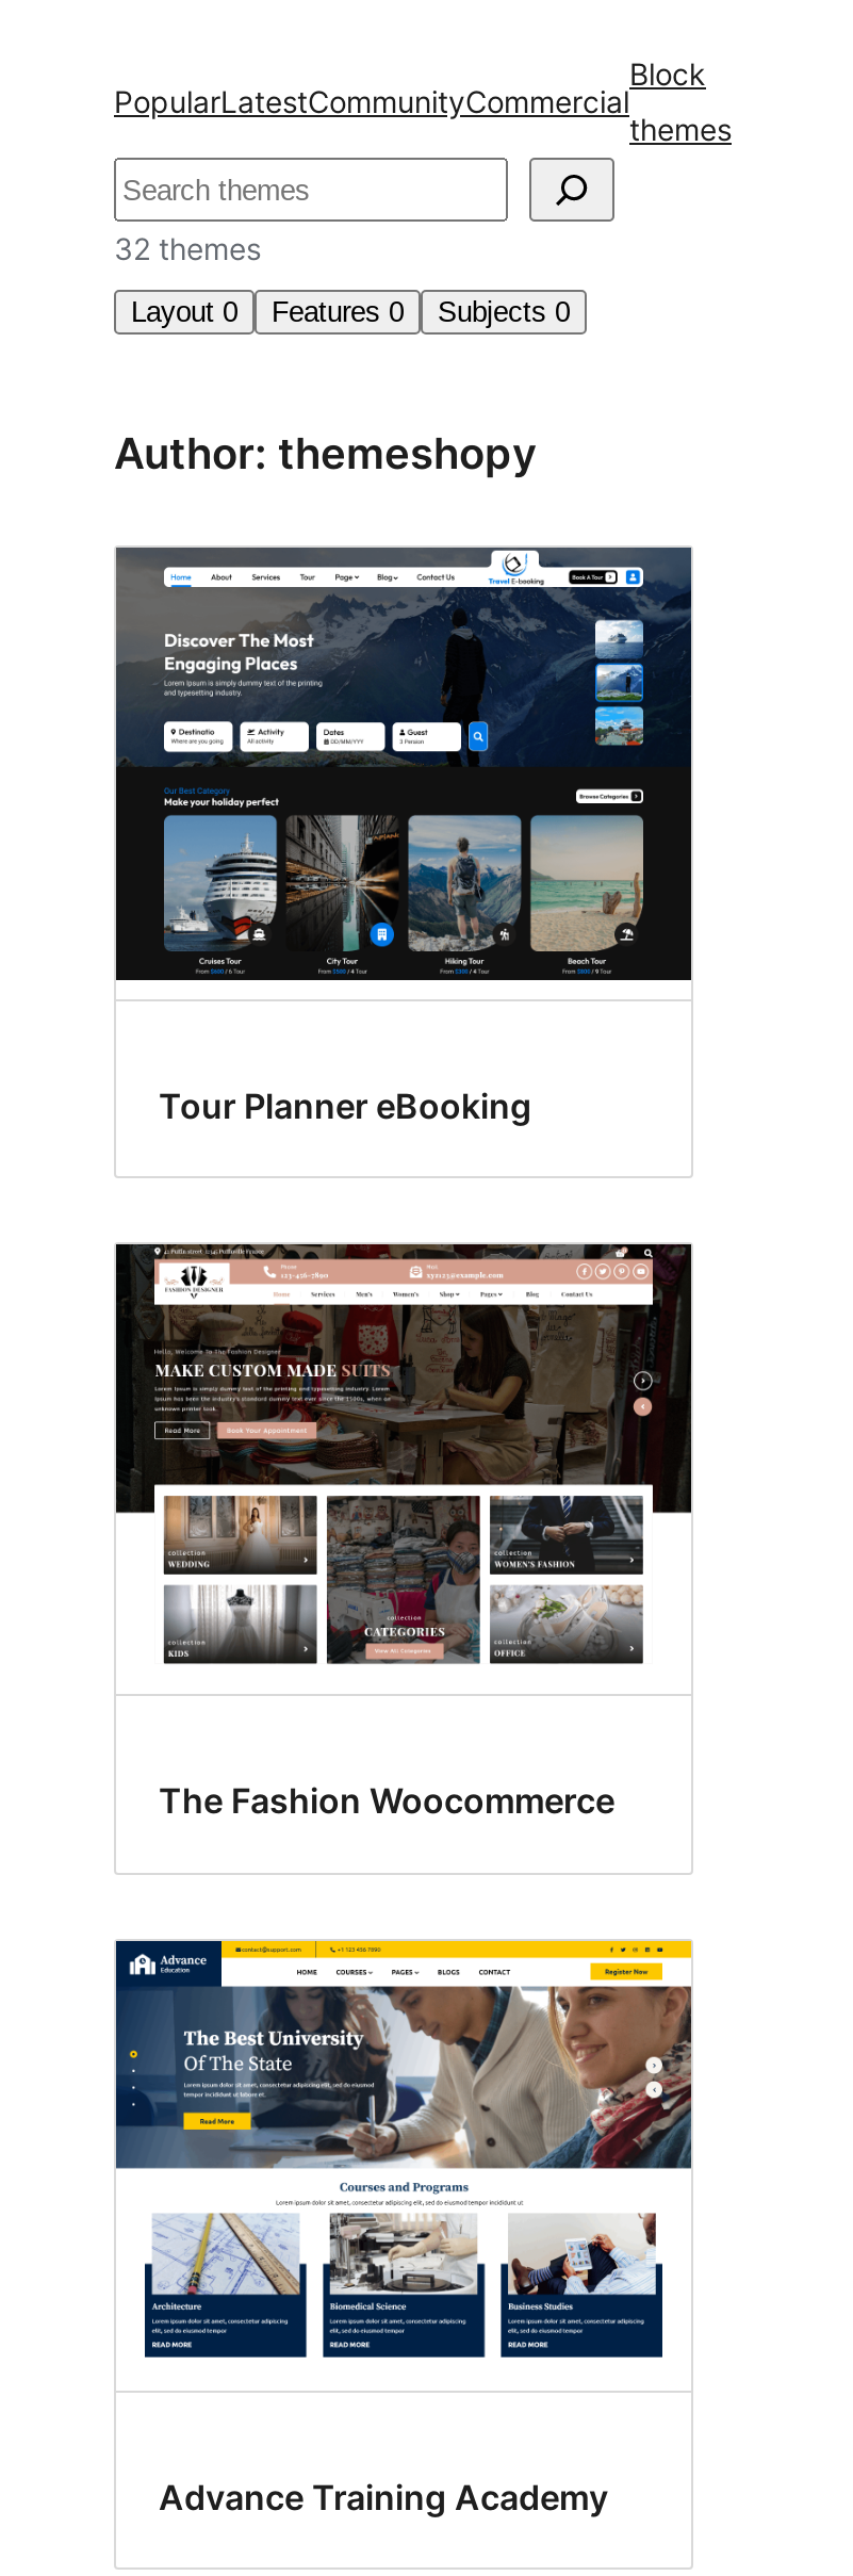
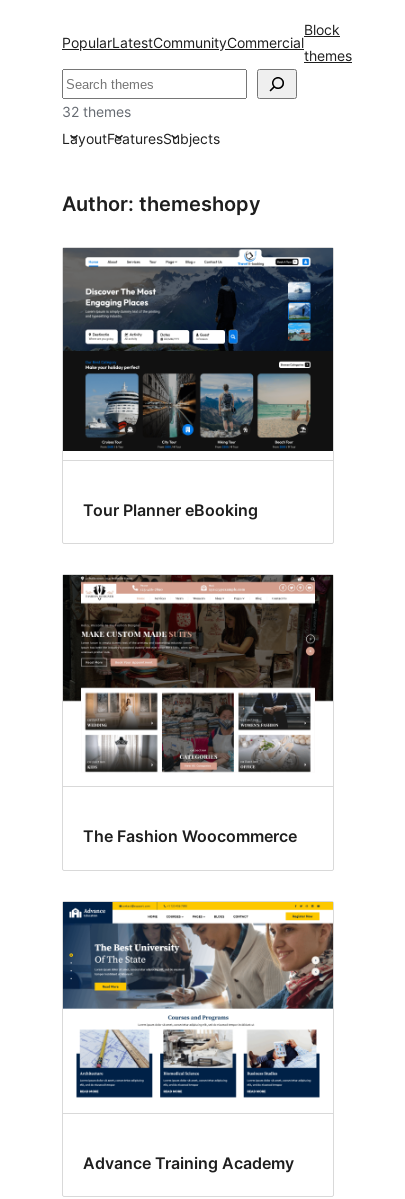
[131,296,570,328] Layout 0 | Features 0 | Subjects 0 -> [62,129,220,146] LayoutFeaturesSubjects

